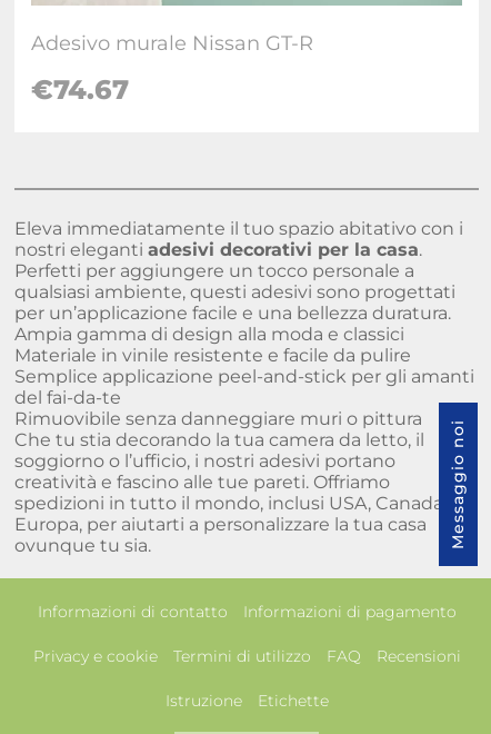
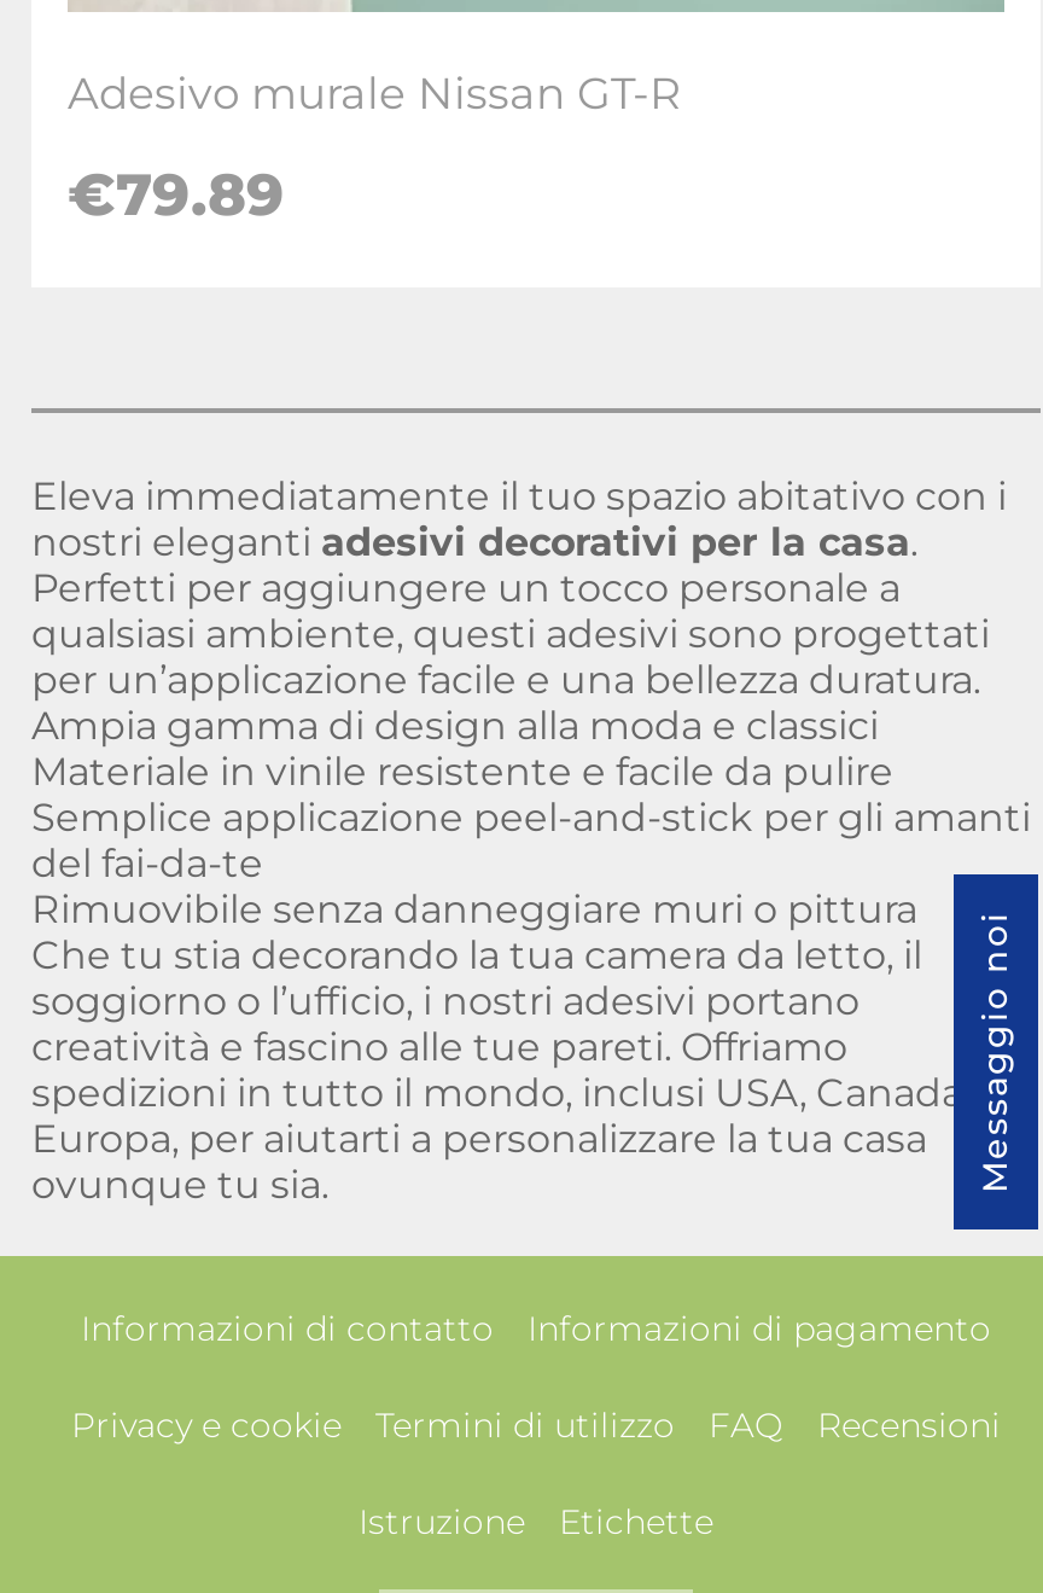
[31,73,129,106] €74.67 -> [68,159,285,229] €79.89

